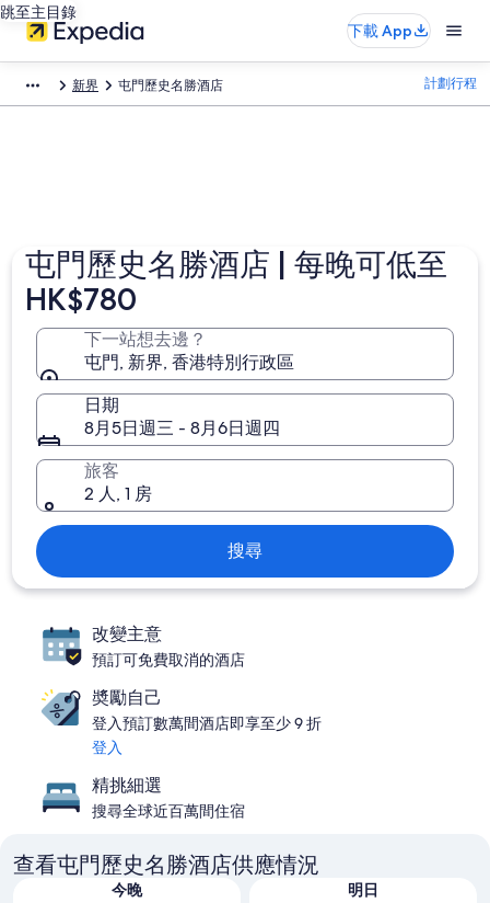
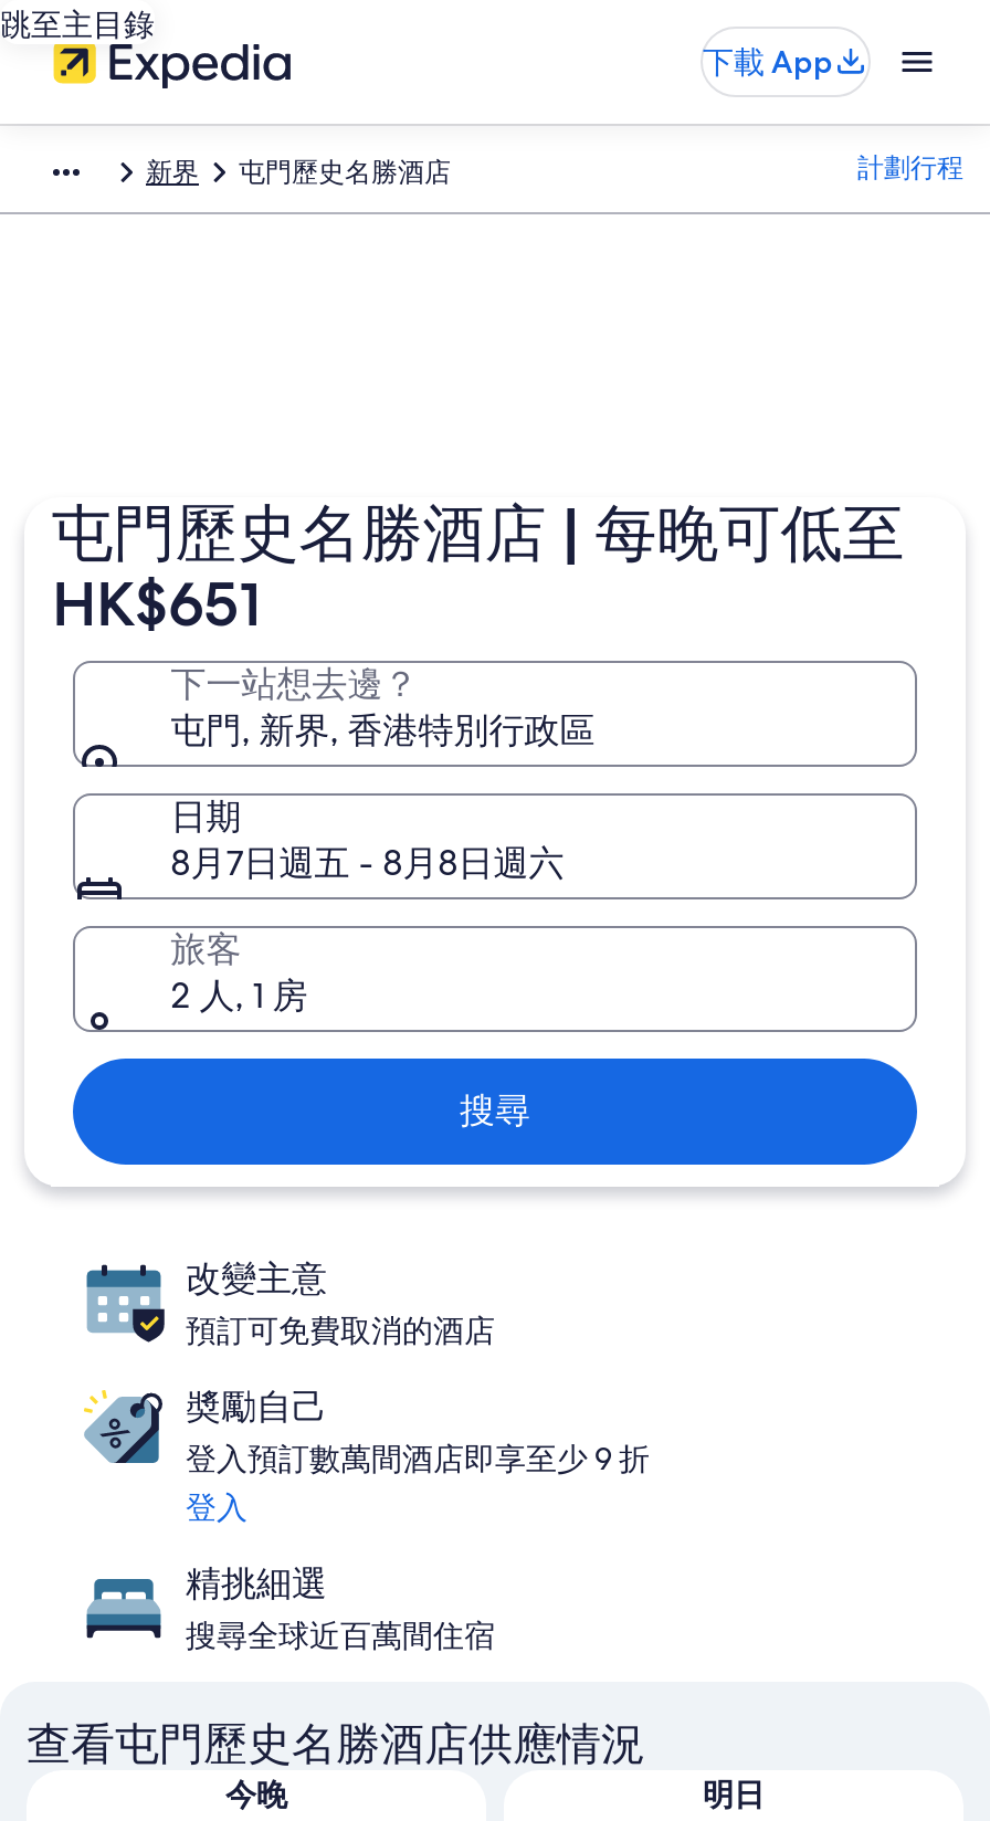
[25,281,137,318] HK$780 -> [51,566,263,641] HK$651
[84,416,280,439] 8月5日週三 - 8月6日週四 -> [171,840,564,886] 8月7日週五 - 8月8日週六

